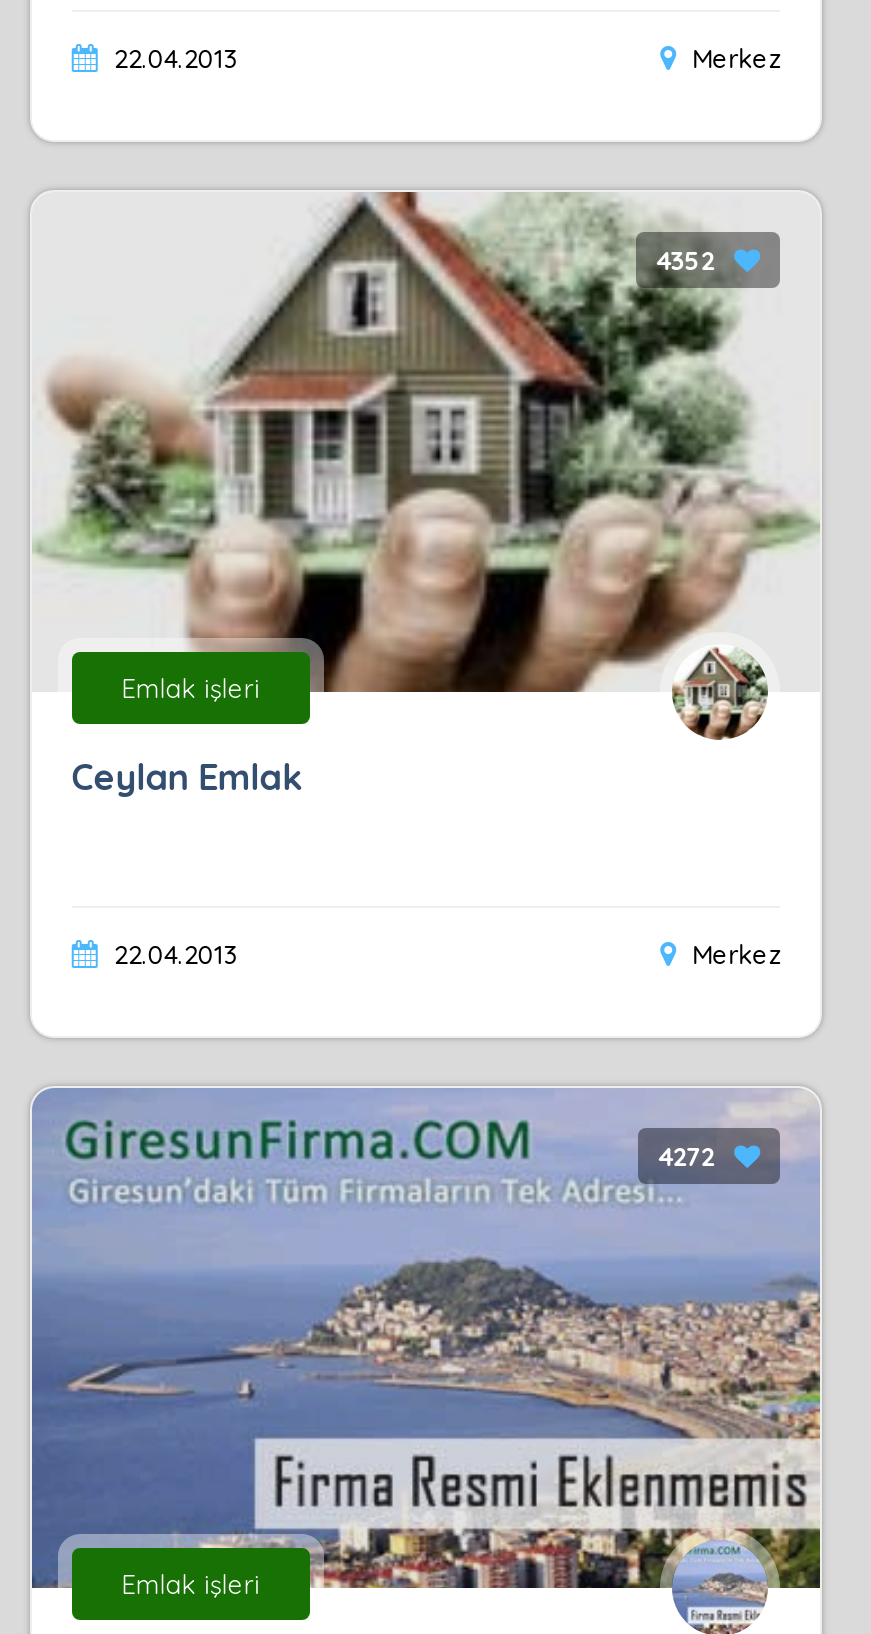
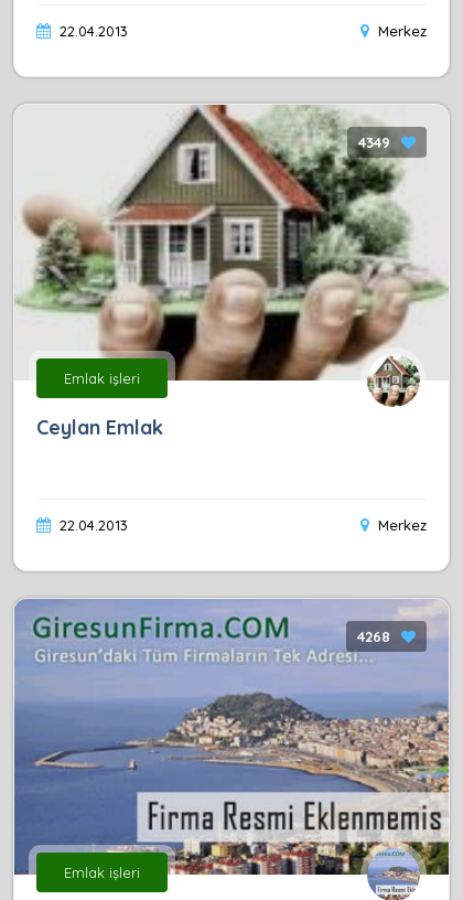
[656,244,714,276] 4352 -> [358,133,390,151] 4349
[658,1140,714,1172] 4272 -> [357,628,390,645] 4268

